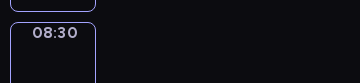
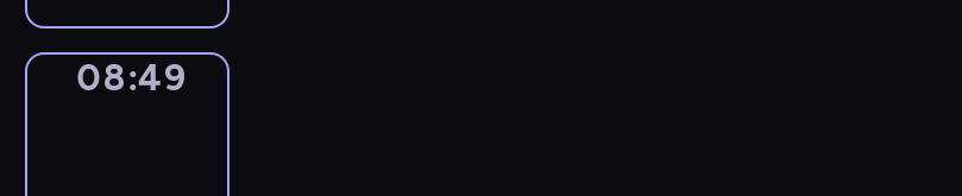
[32,24,78,42] 08:30 -> [77,57,189,100] 08:49

